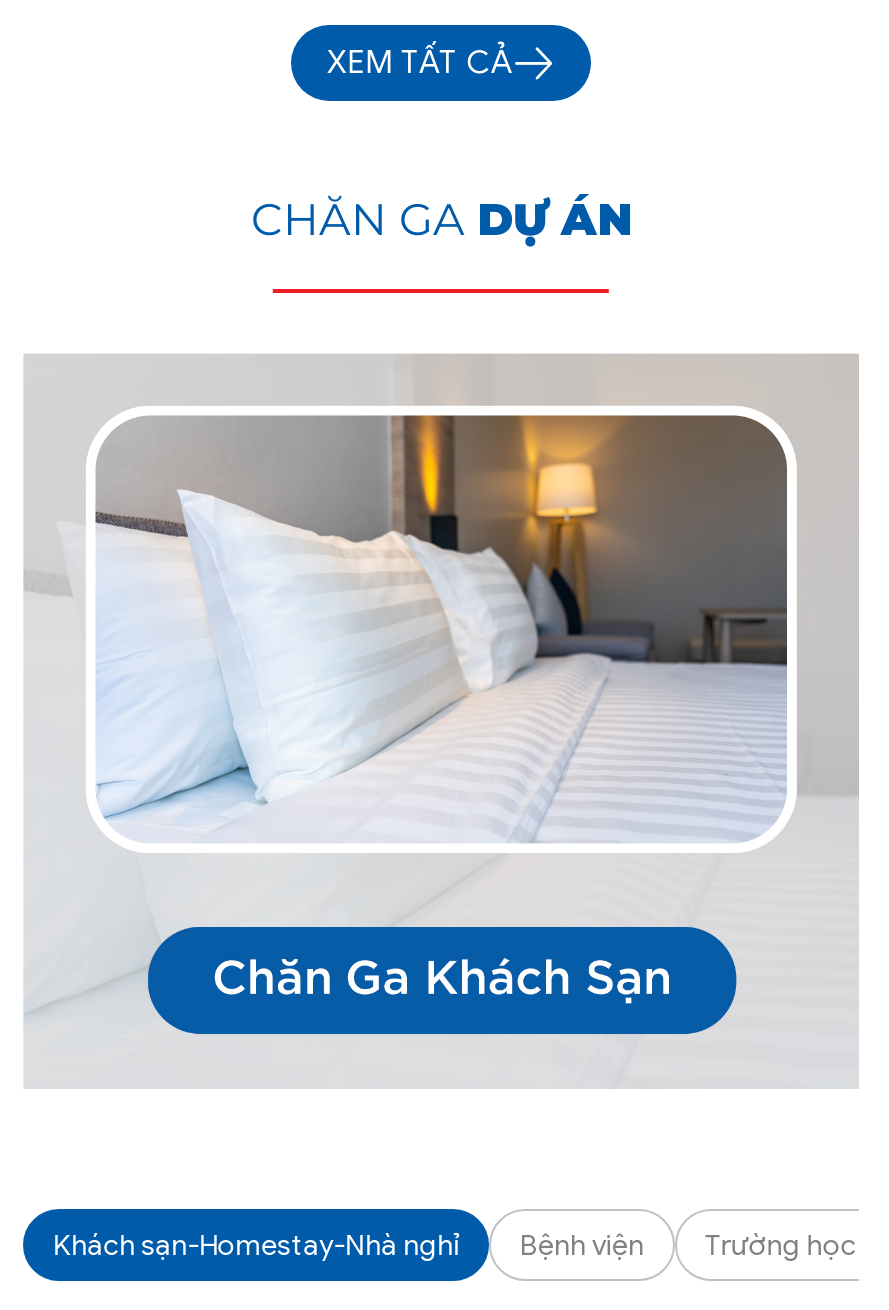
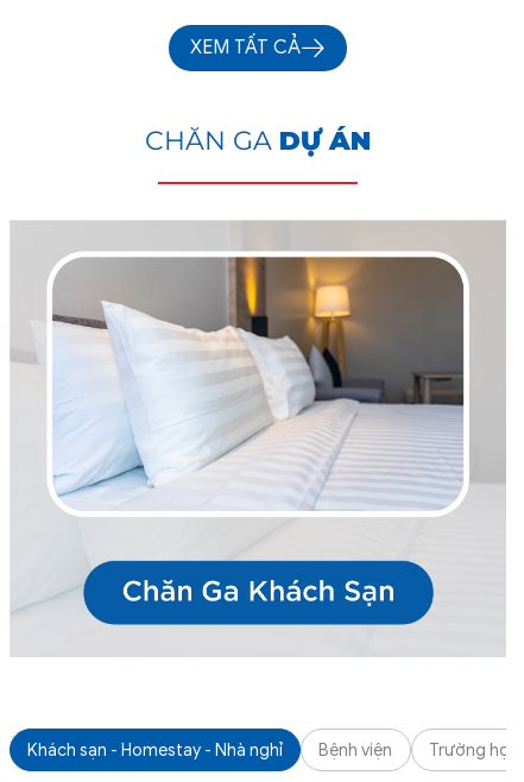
[53,1226,459,1262] Khách sạn-Homestay-Nhà nghỉ -> [28,739,283,760] Khách sạn - Homestay - Nhà nghỉ

